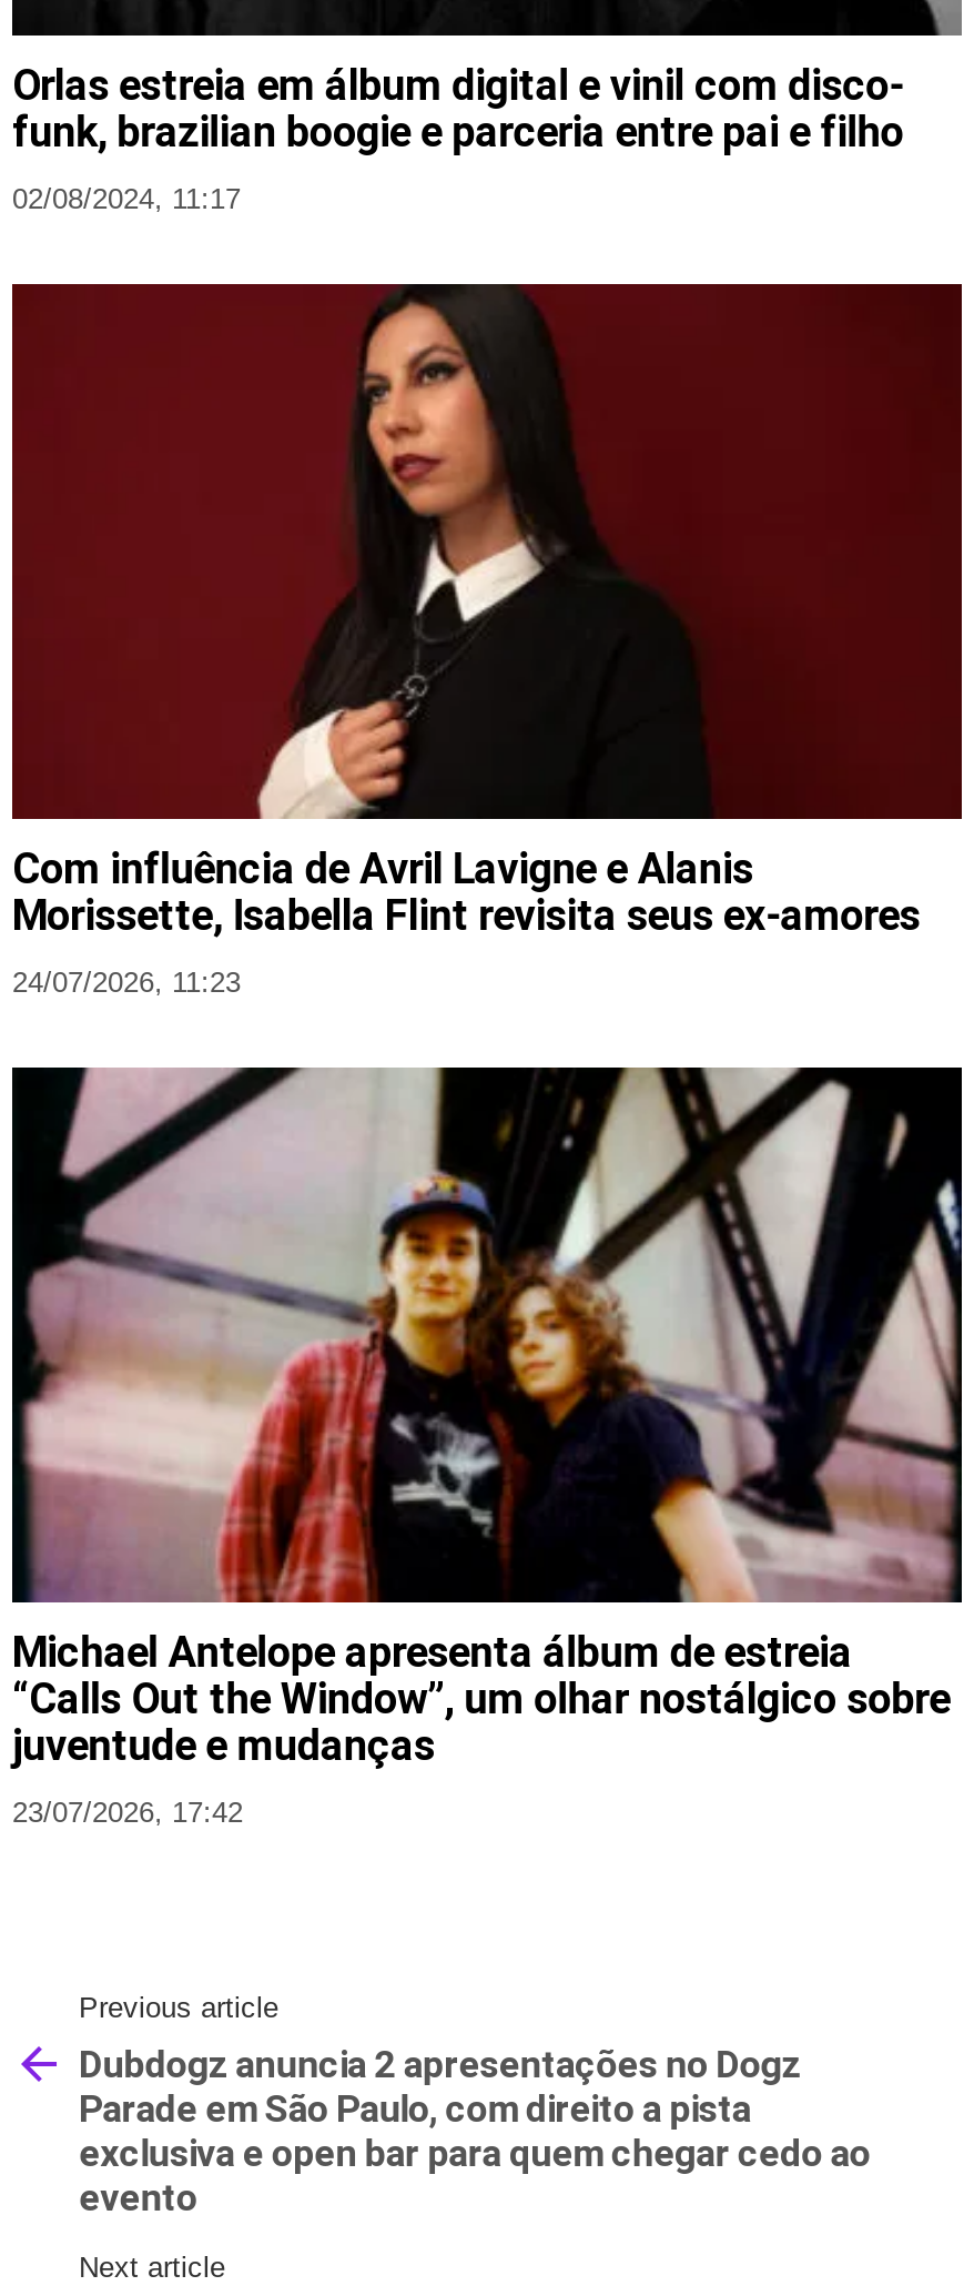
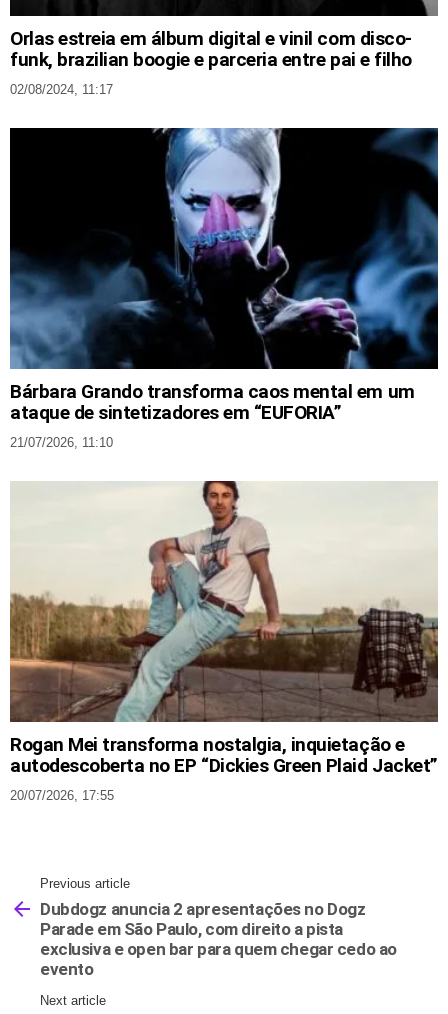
[10,282,962,941] [image] | Com influência de Avril Lavigne e Alanis | Morissette, Isabella Flint revisita seus ex-amores -> [9,127,439,424] [image] | Bárbara Grando transforma caos mental em um | ataque de sintetizadores em “EUFORIA”
[12,966,241,999] 24/07/2026, 11:23 -> [10,435,113,450] 21/07/2026, 11:10
[10,1065,964,1772] [image] | Michael Antelope apresenta álbum de estreia | “Calls Out the Window”, um olhar nostálgico sobre | juventude e mudanças -> [9,481,439,777] [image] | Rogan Mei transforma nostalgia, inquietação e | autodescoberta no EP “Dickies Green Plaid Jacket”
[12,1796,243,1829] 23/07/2026, 17:42 -> [10,788,114,803] 20/07/2026, 17:55

